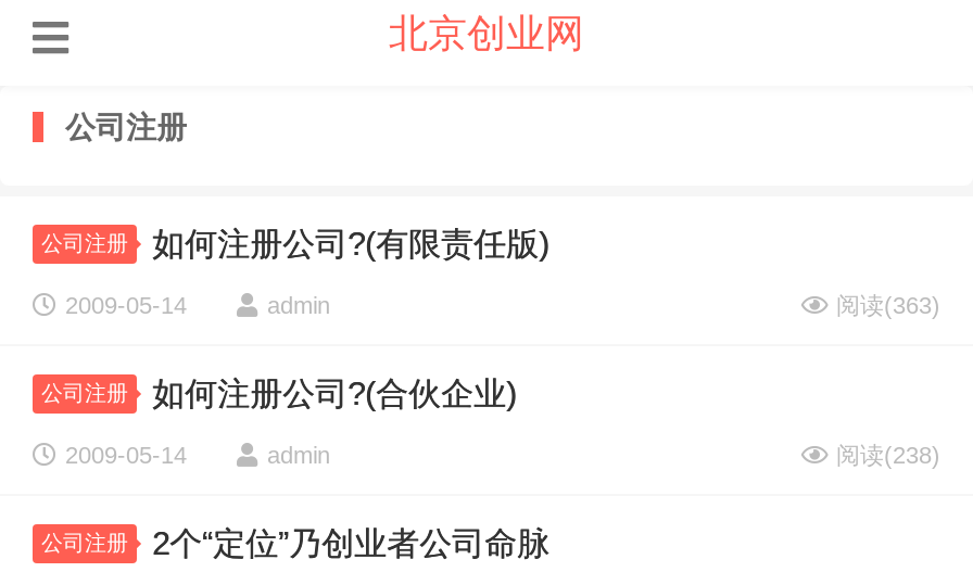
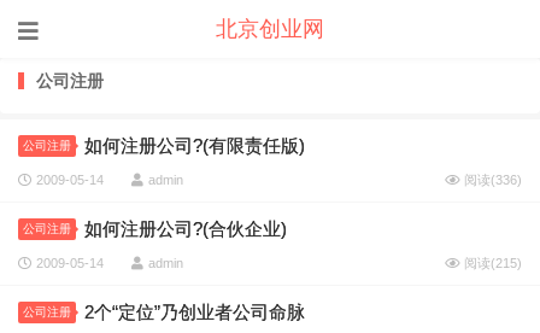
[836,292,940,318] 阅读(363) -> [464,173,522,187] 阅读(336)
[836,442,940,468] 阅读(238) -> [464,256,522,270] 阅读(215)

